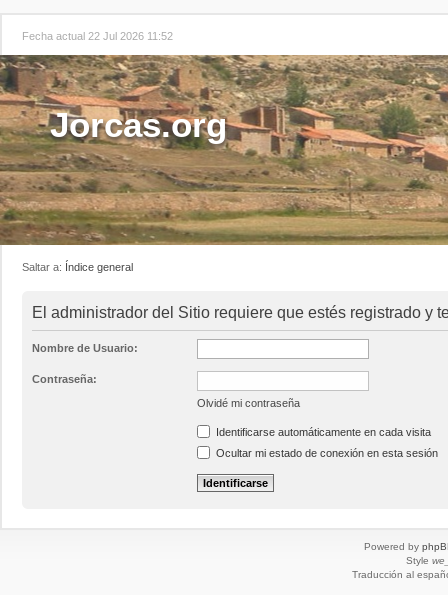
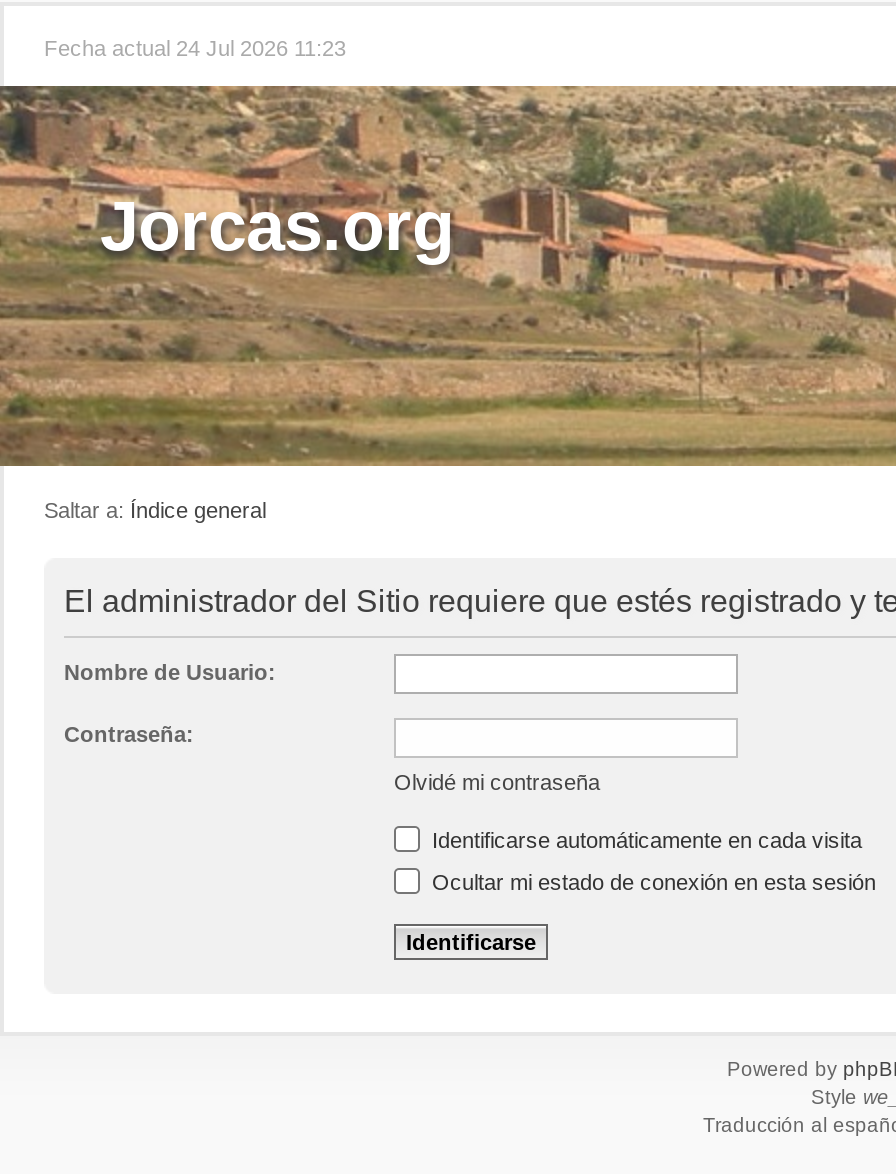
[22,30,173,42] Fecha actual 22 Jul 2026 11:52 -> [44,36,346,60] Fecha actual 24 Jul 2026 11:23

